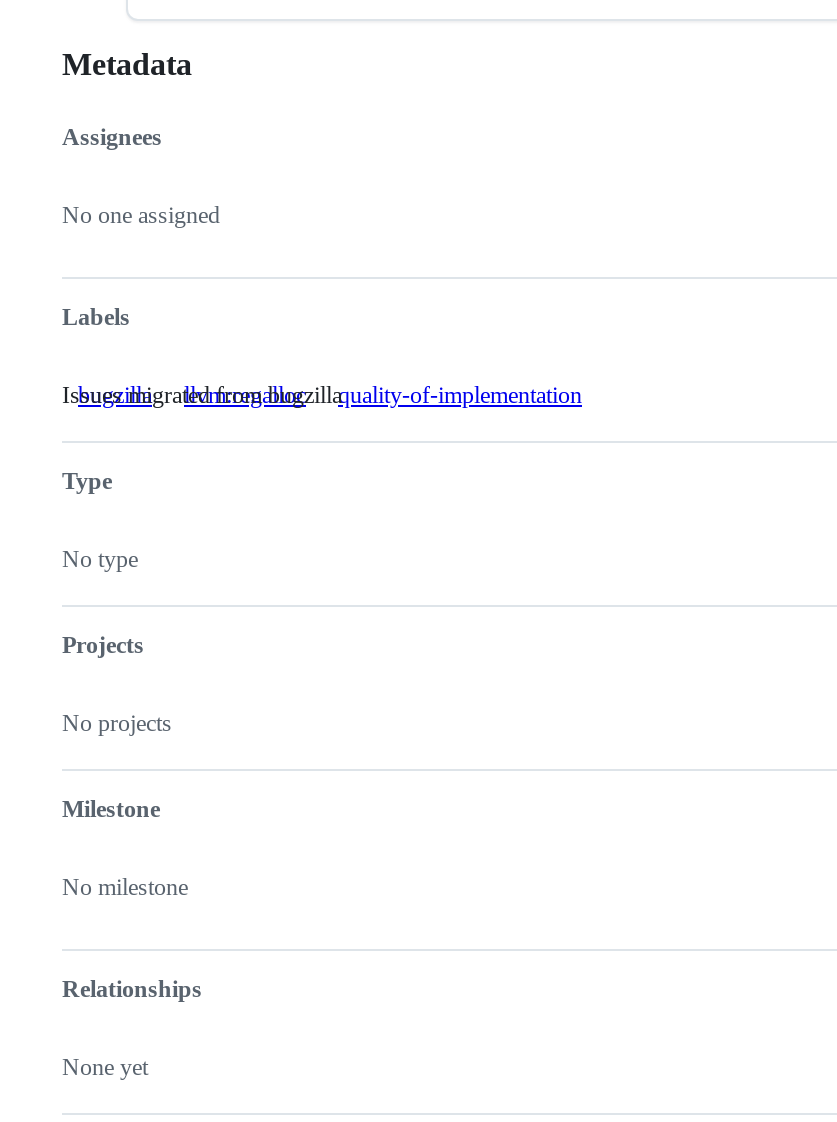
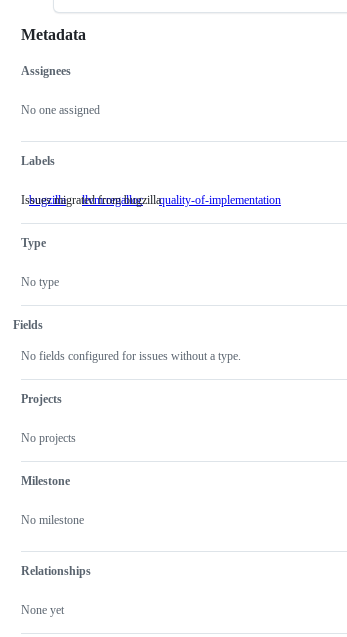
none -> [13,318,241,363] Fields | No fields configured for issues without a type.

